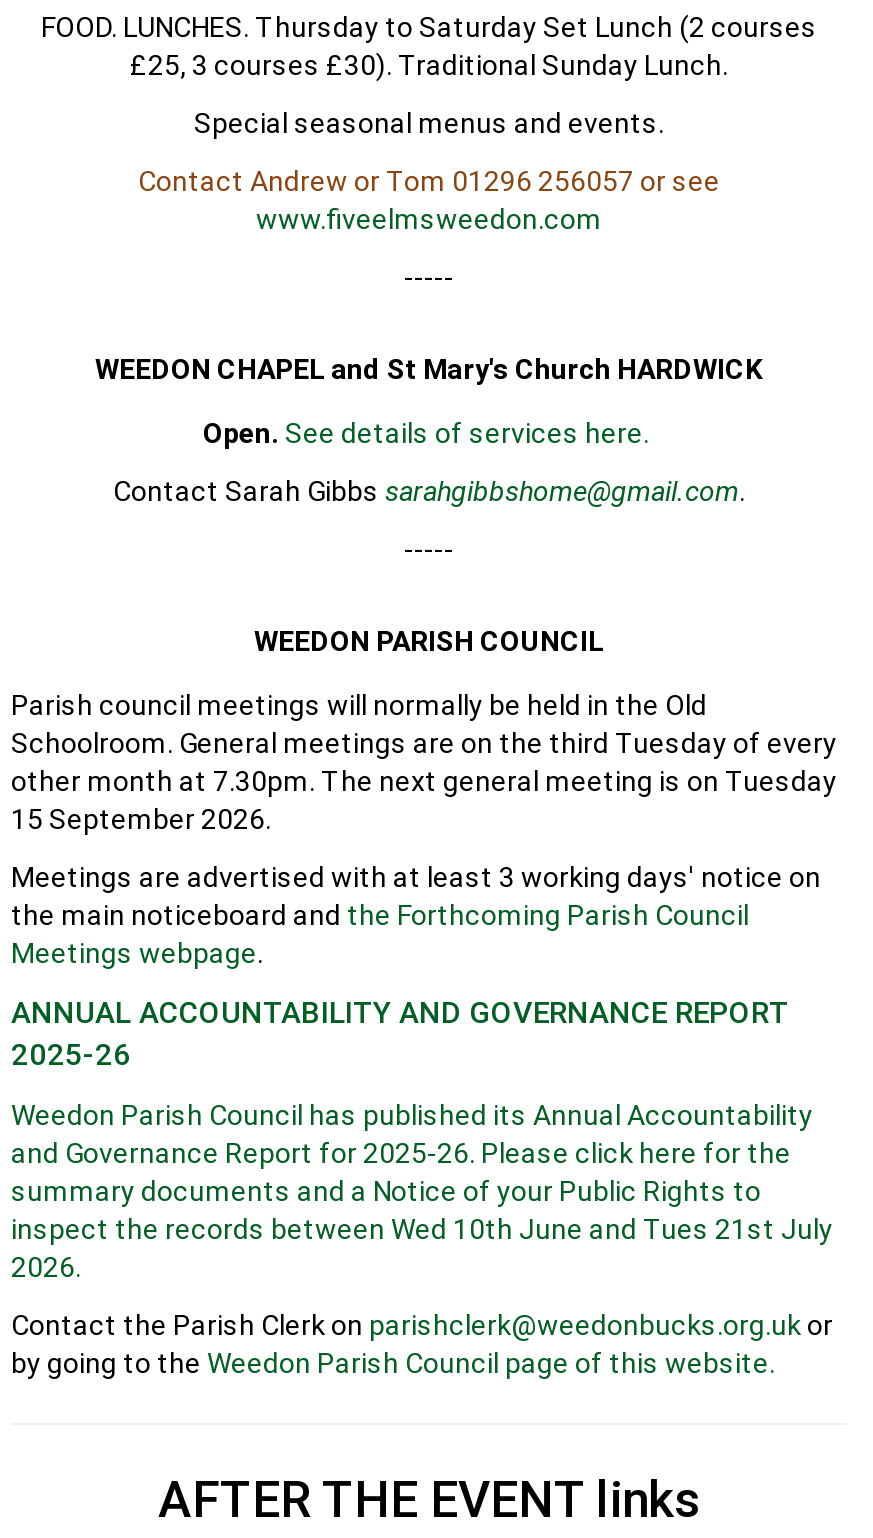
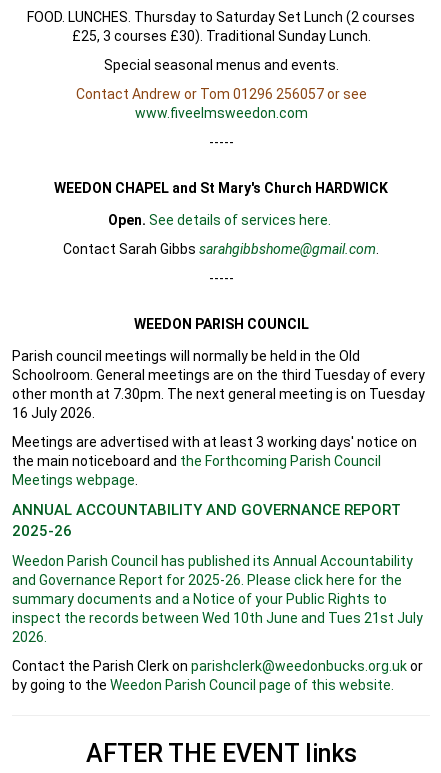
[11,803,277,835] 15 September 2026. -> [12,405,98,421] 16 July 2026.

